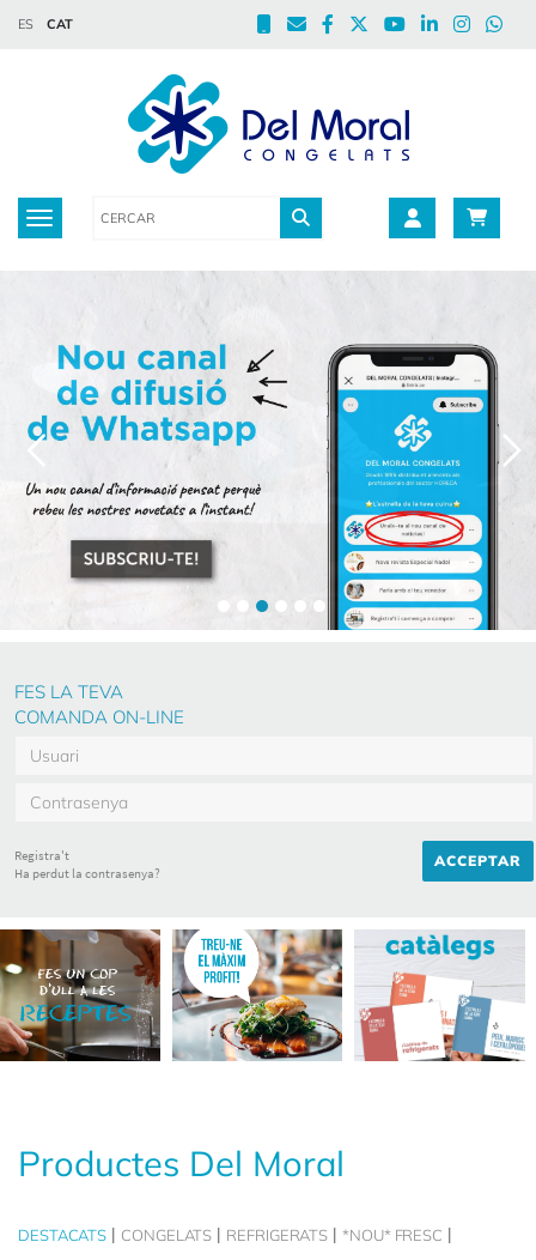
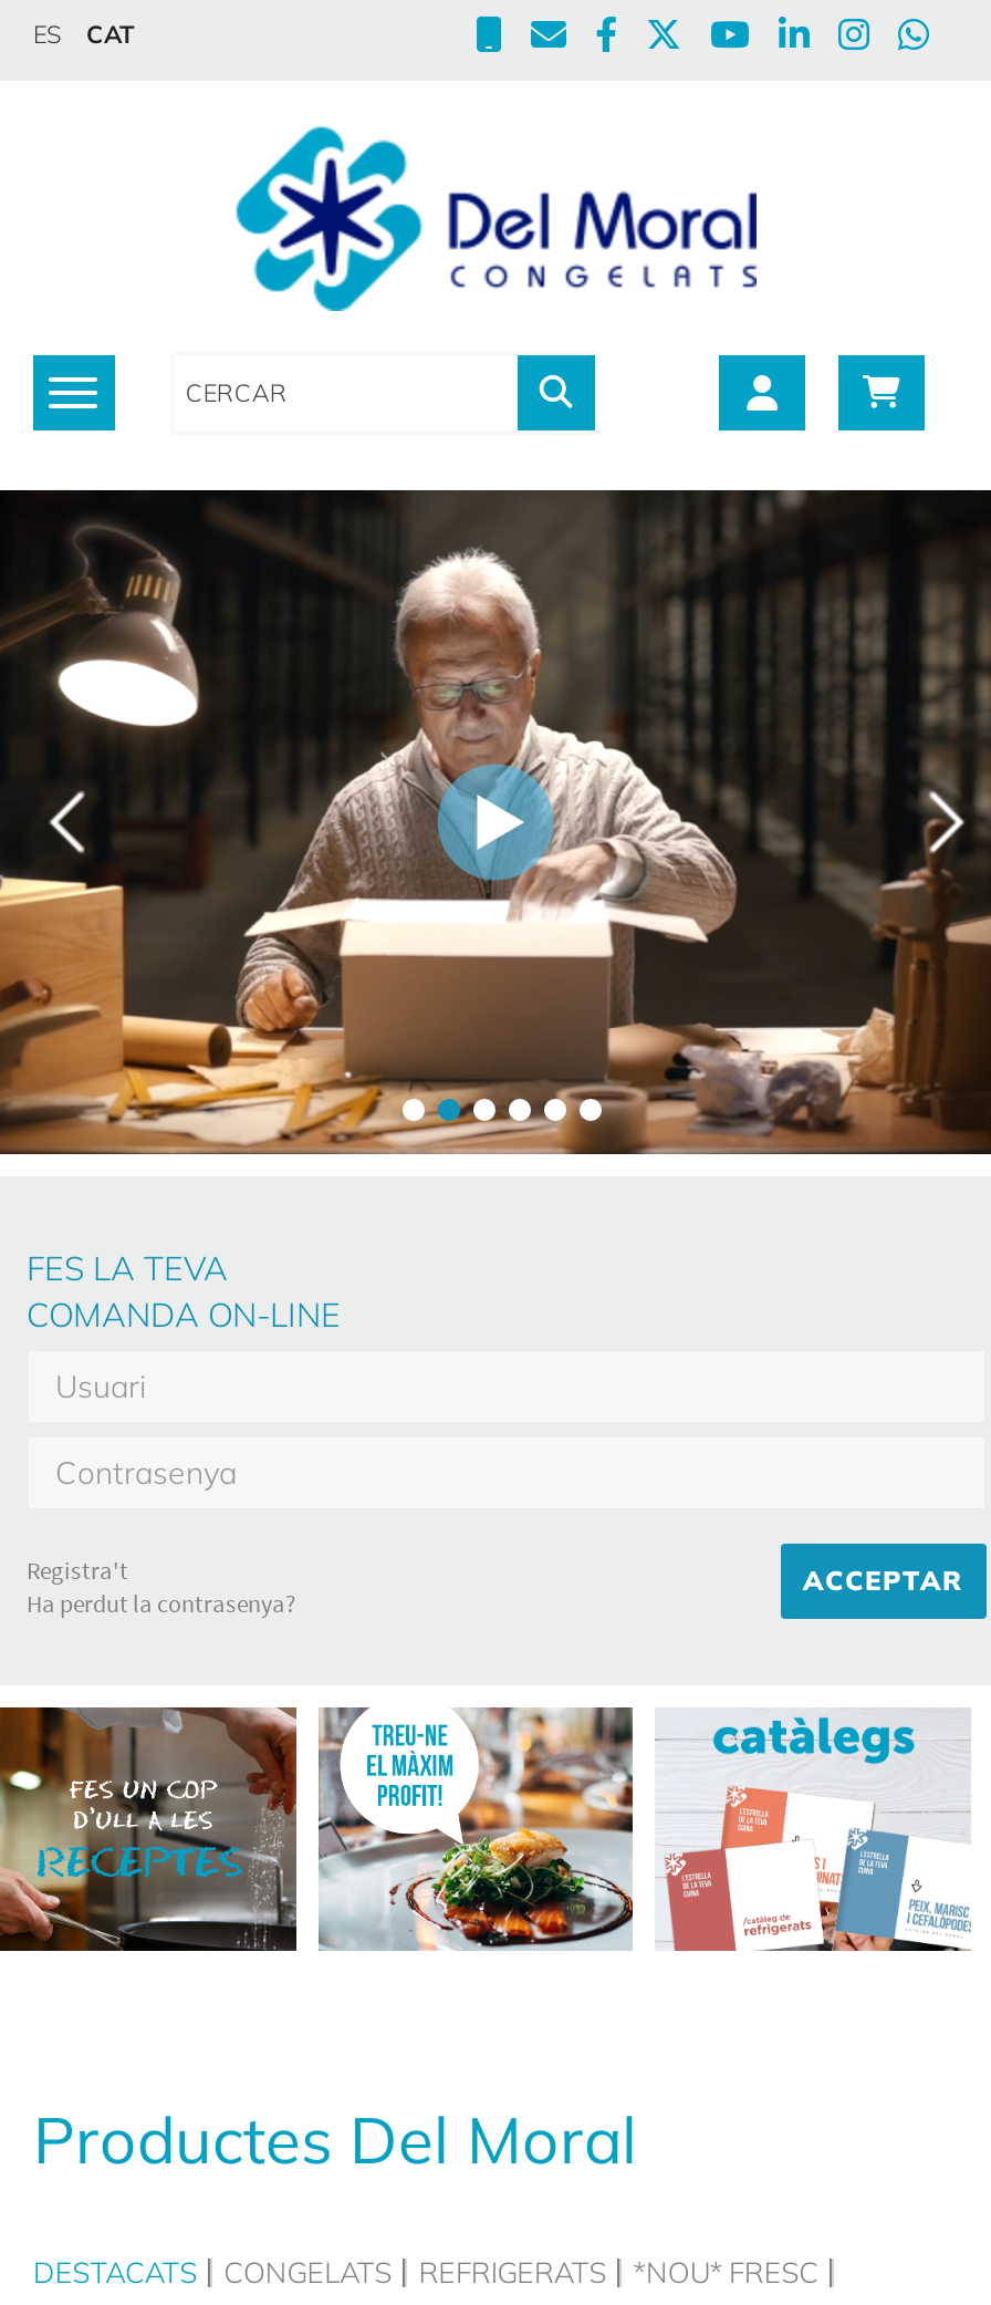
[4,271,532,631] [image] -> [7,488,984,1156] [image]

